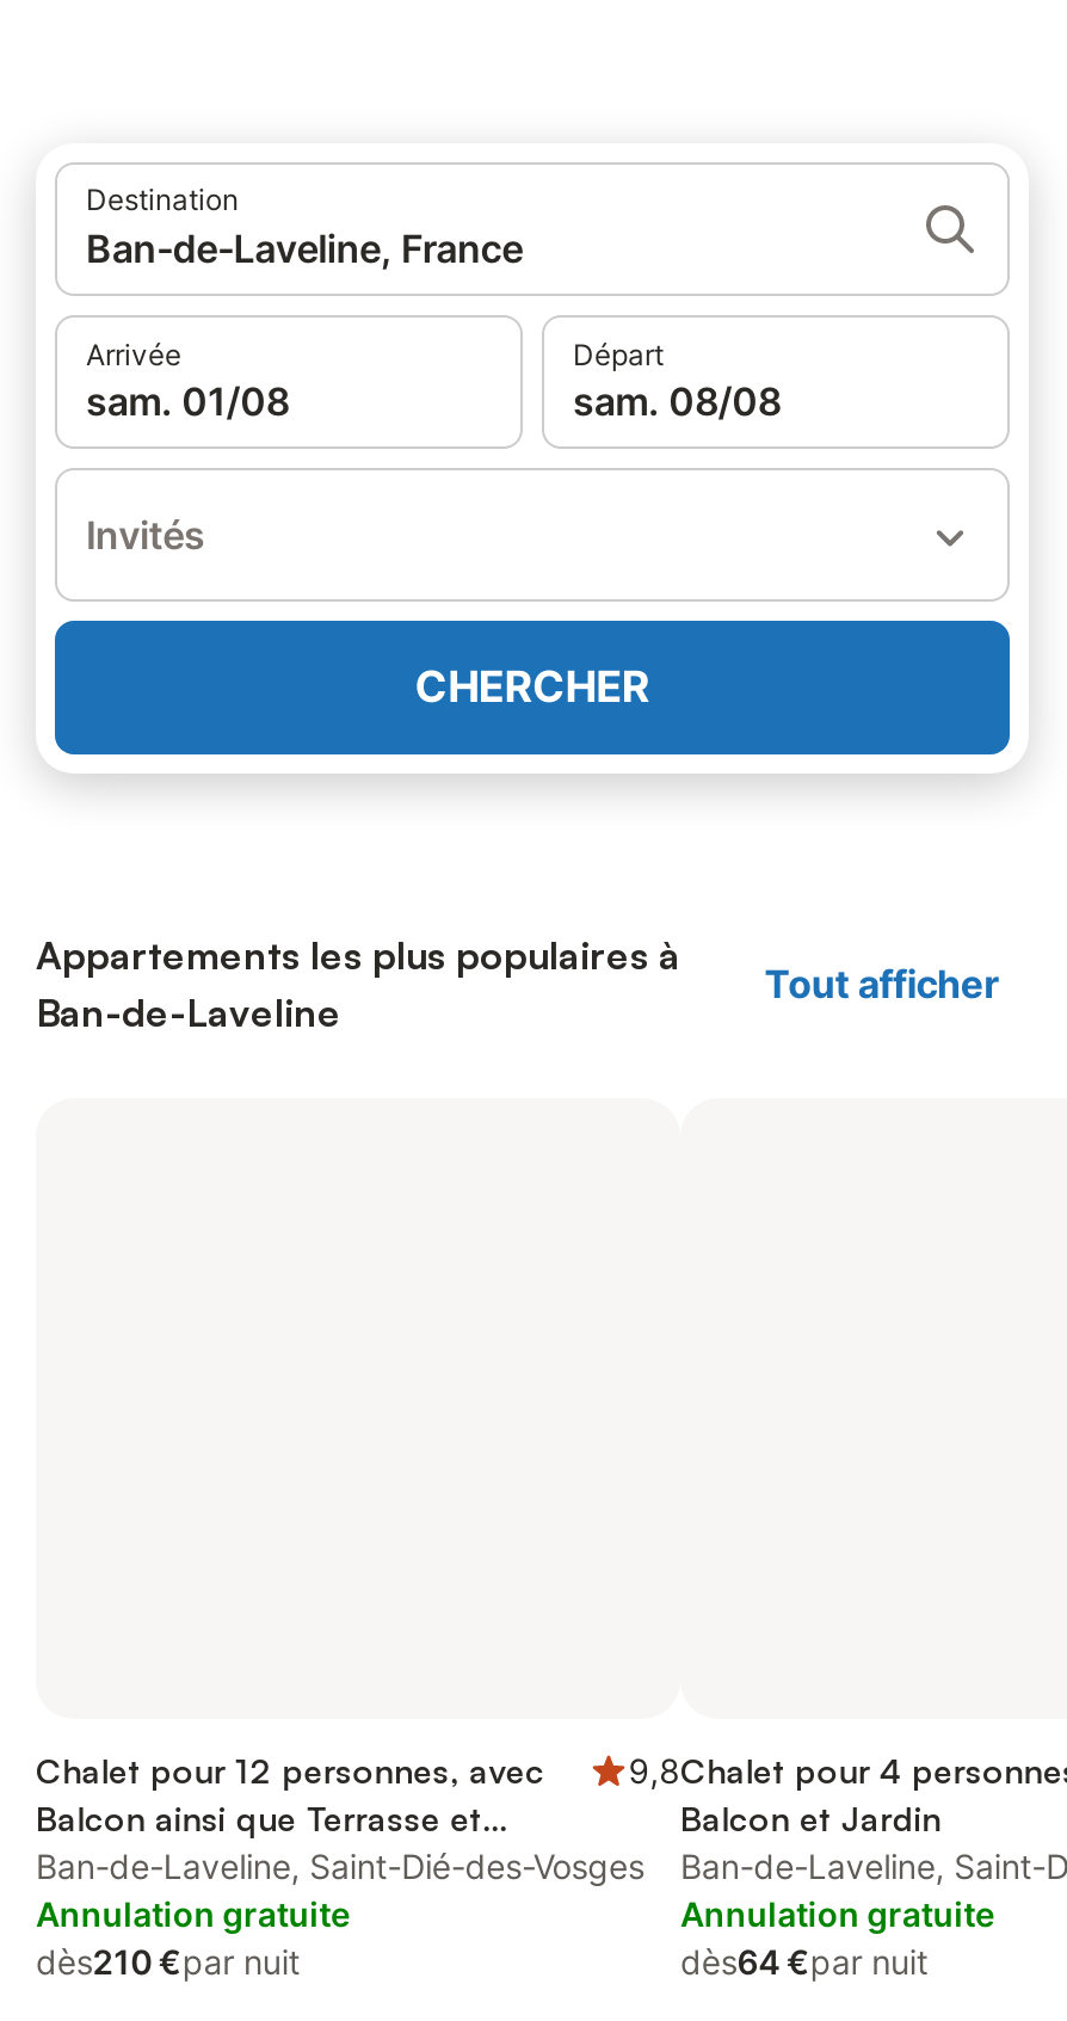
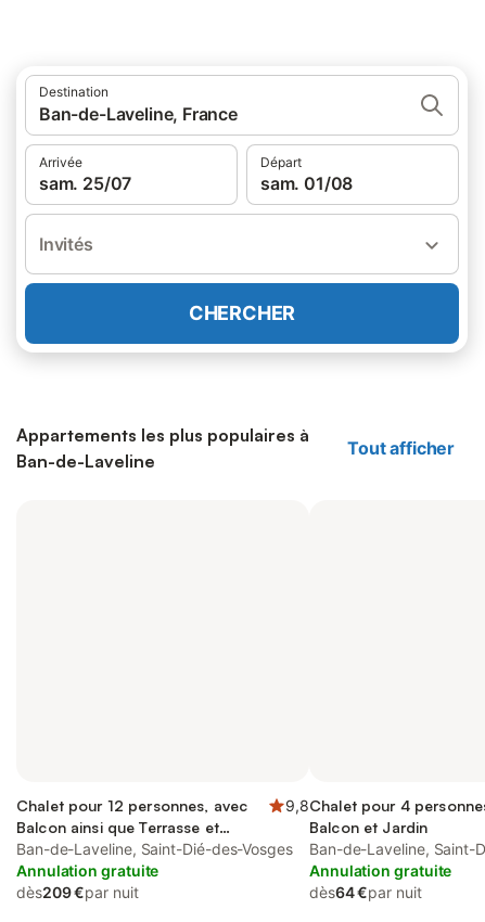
[86,377,289,425] sam. 01/08 -> [39,172,132,194] sam. 25/07
[573,377,781,425] sam. 08/08 -> [260,172,353,194] sam. 01/08
[36,1941,300,1982] dès210 €par nuit -> [16,883,139,901] dès209 €par nuit

